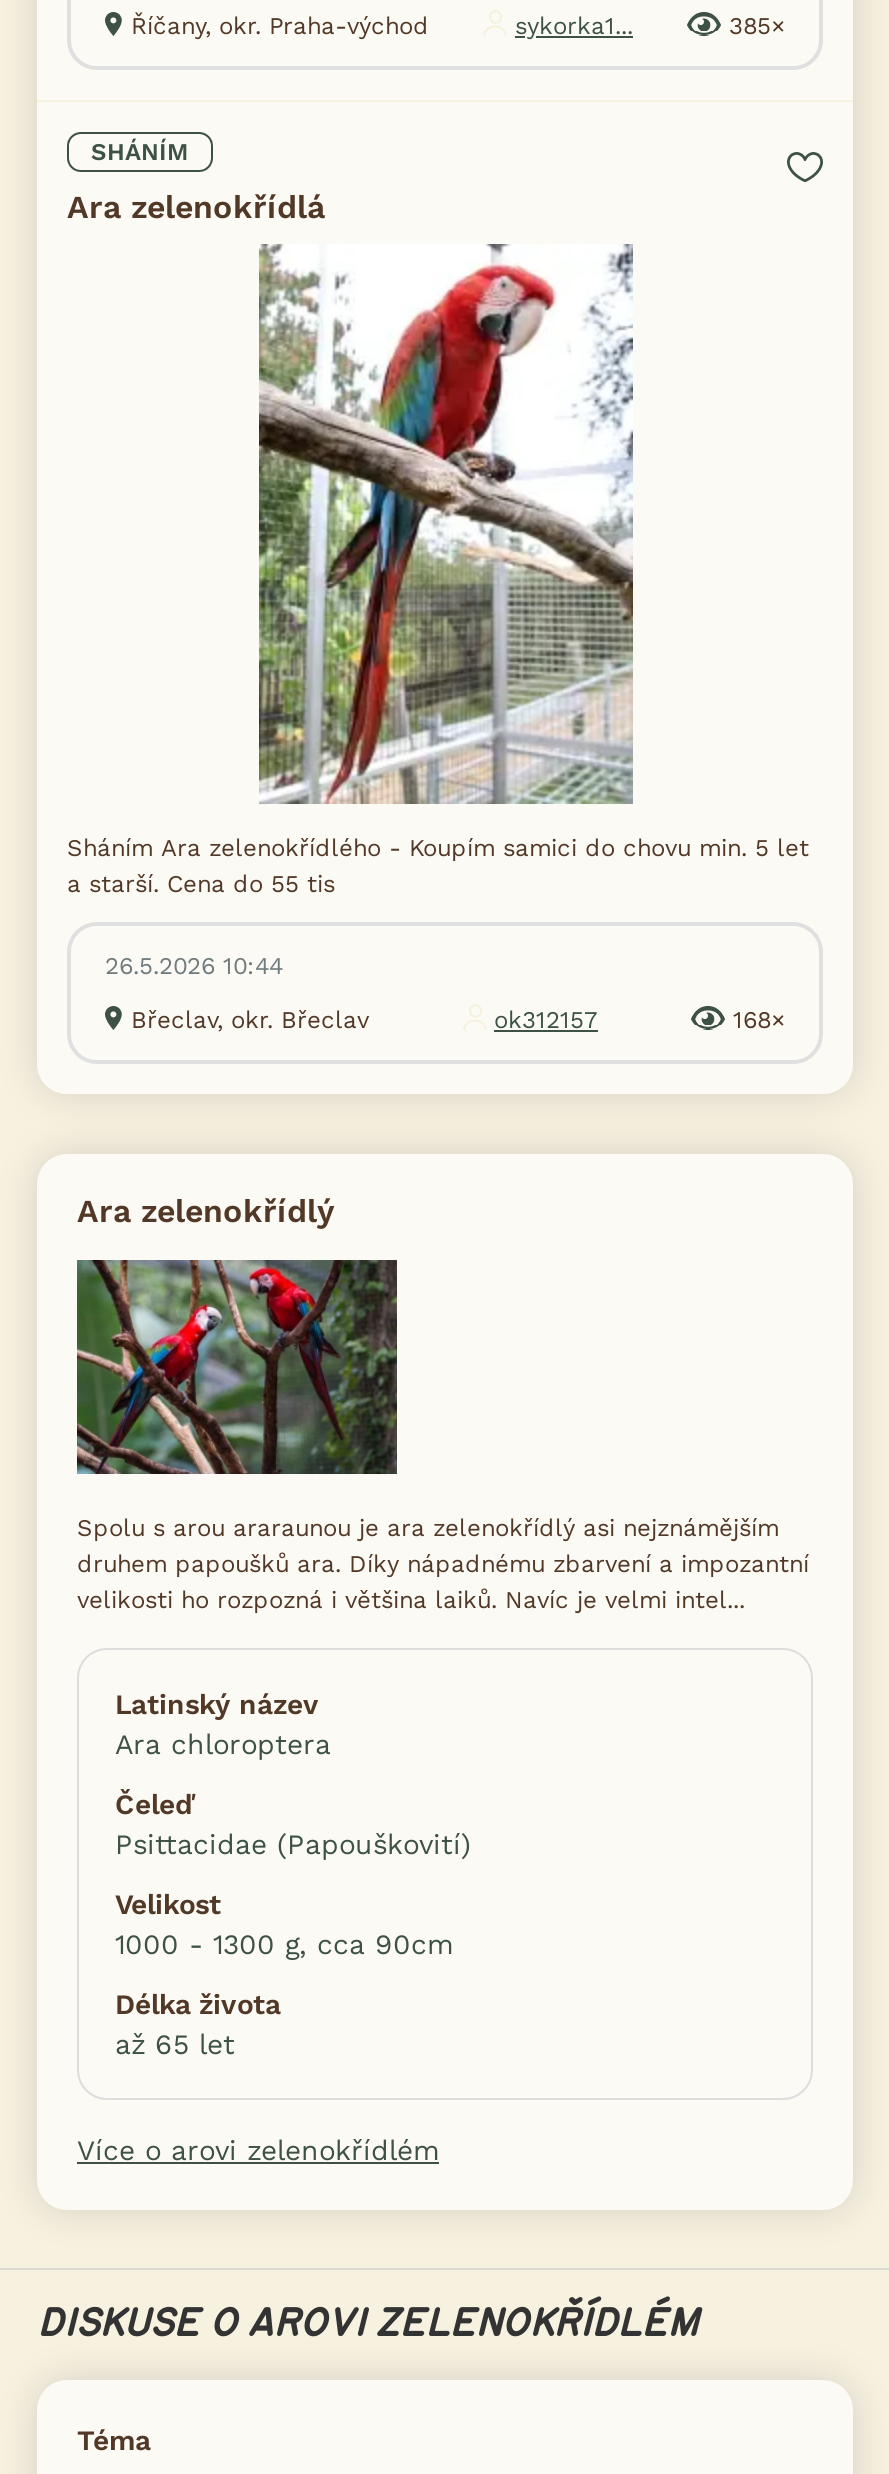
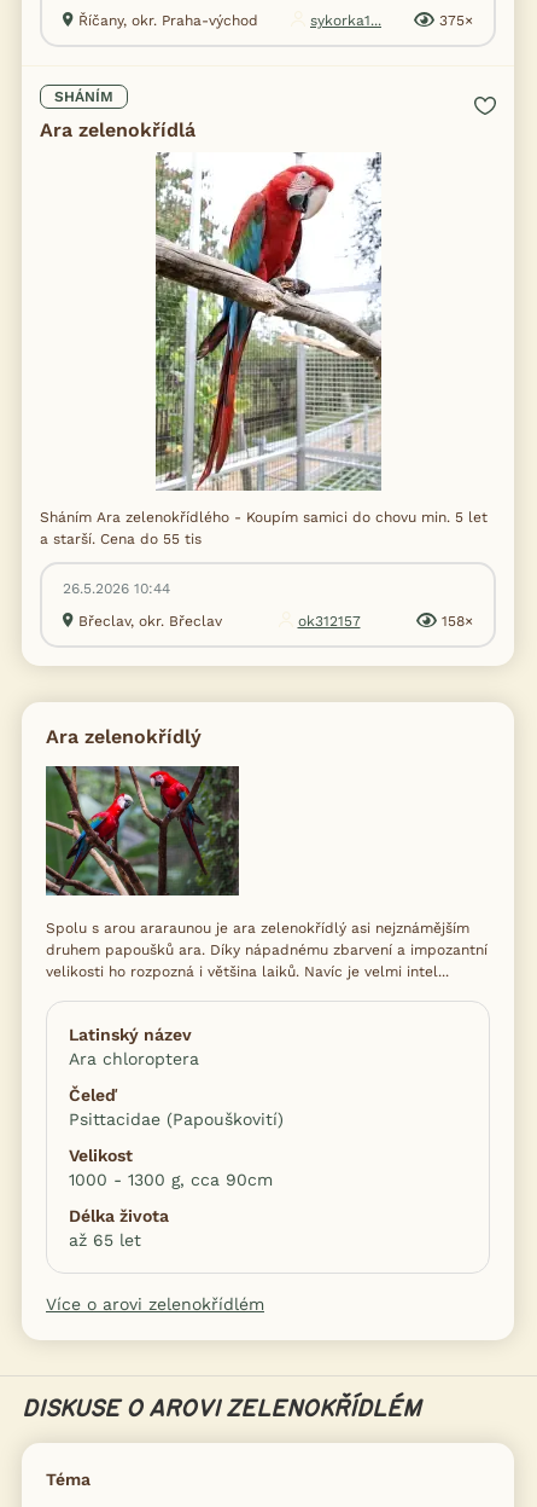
[721,12,785,40] 385× -> [434,12,473,29] 375×
[725,1006,785,1034] 168× -> [437,613,473,630] 158×

